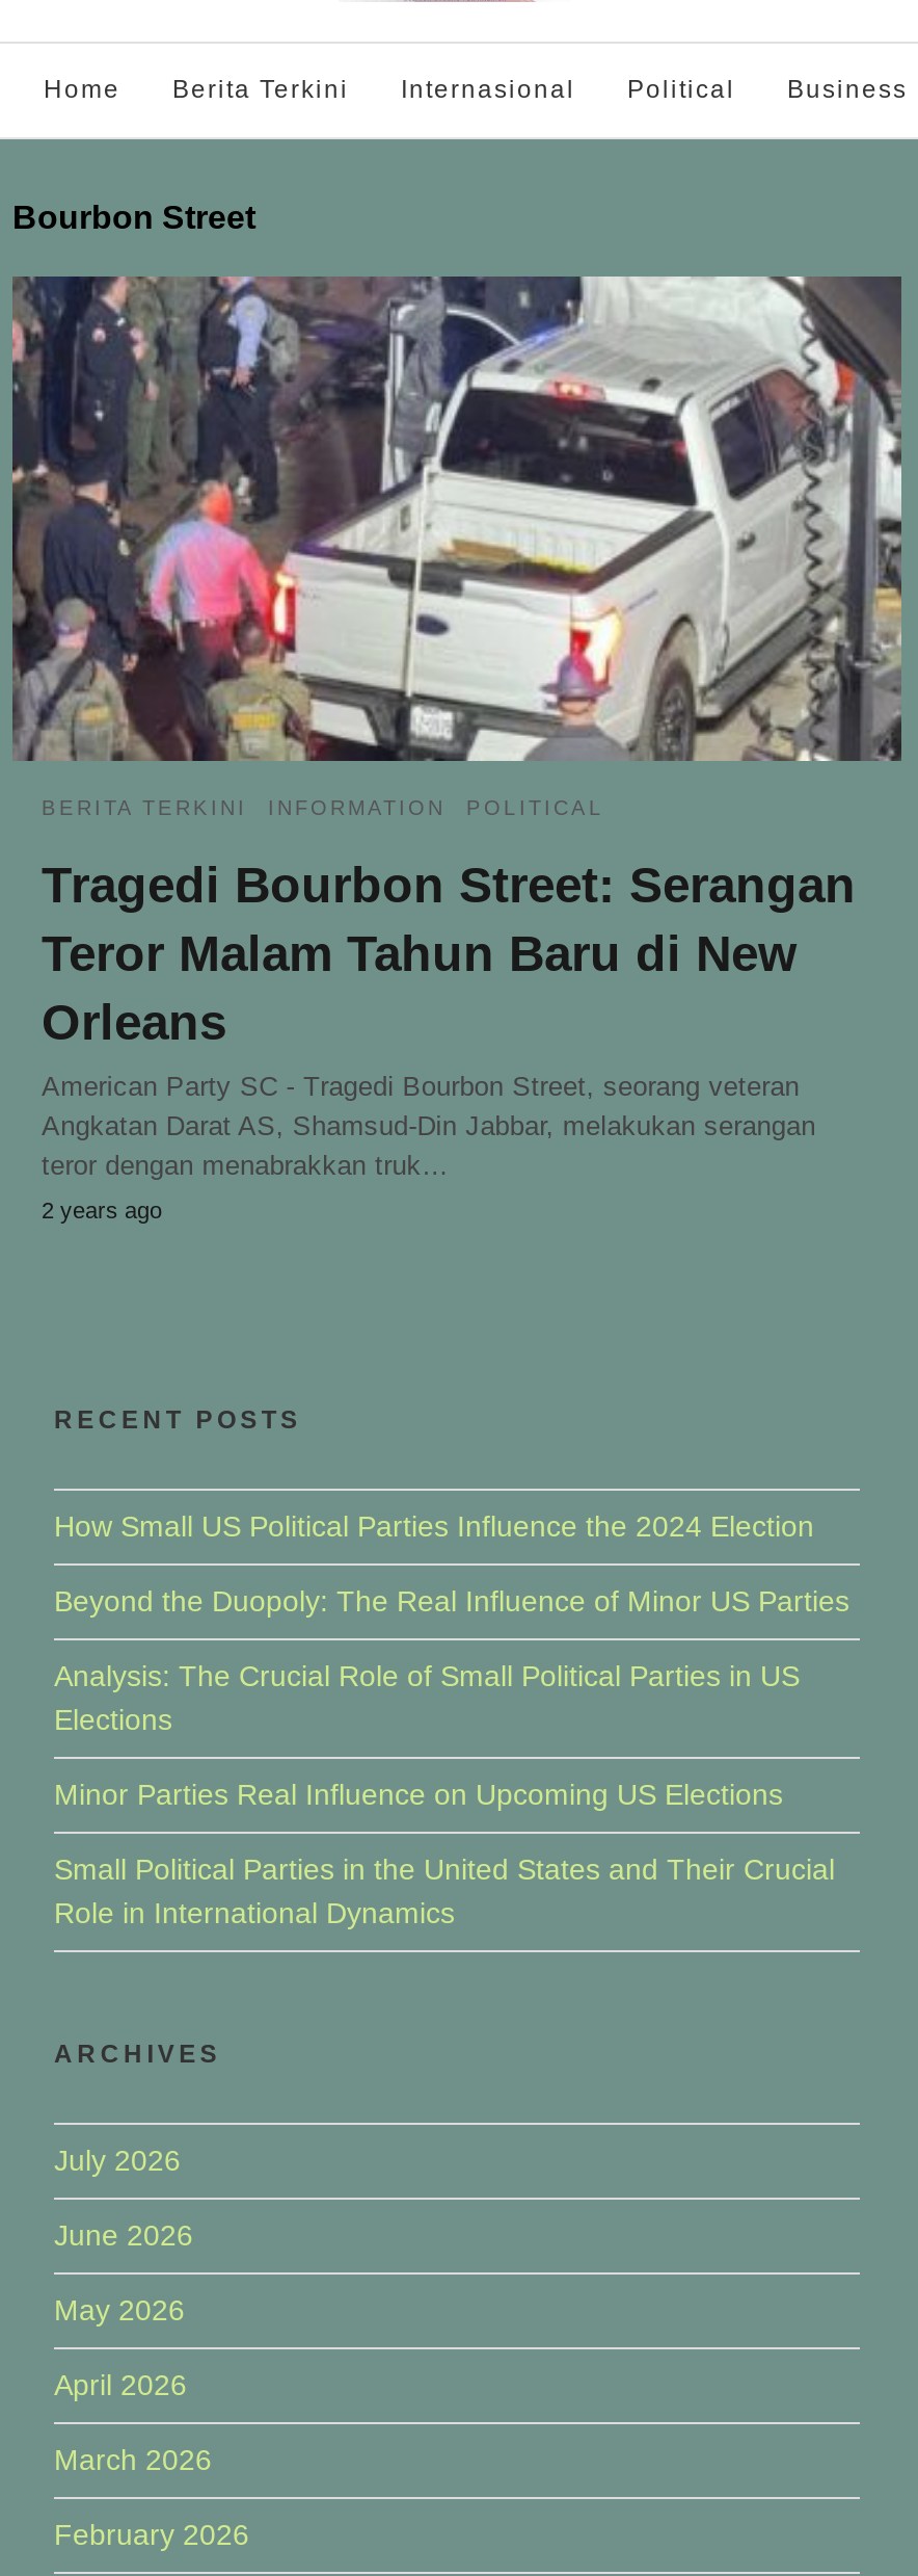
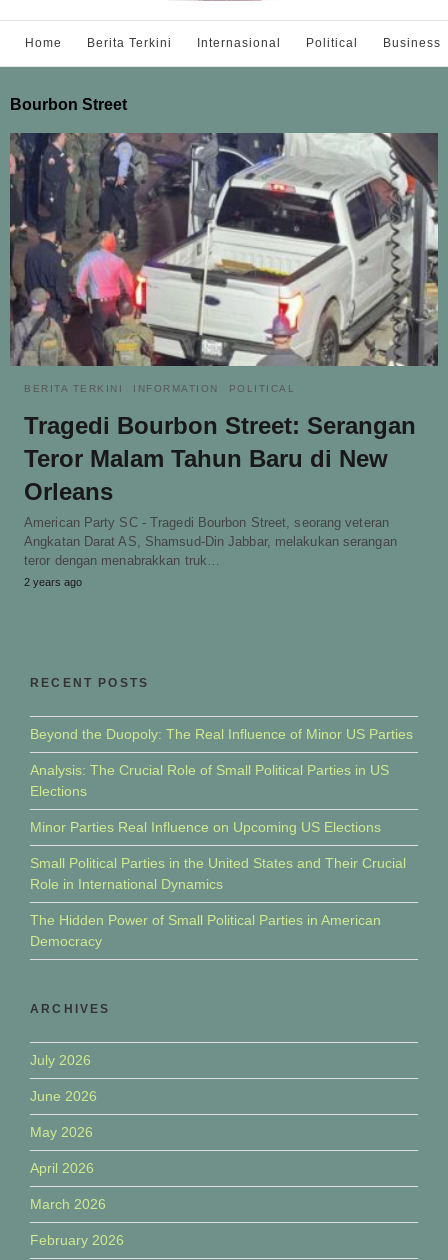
[54,1508,814,1542] How Small US Political Parties Influence the 2024 Election -> none
moved [54,1583,849,1928] -> [30,725,413,891]: Beyond the Duopoly: The Real Influence of Minor US Parties | Analysis: The Crucial Role of Small Political Parties in US | Elections | Minor Parties Real Influence on Upcoming US Elections | Small Political Parties in the United States and Their Crucial | Role in International Dynamics
none -> [30,911,381,948] The Hidden Power of Small Political Parties in American | Democracy

